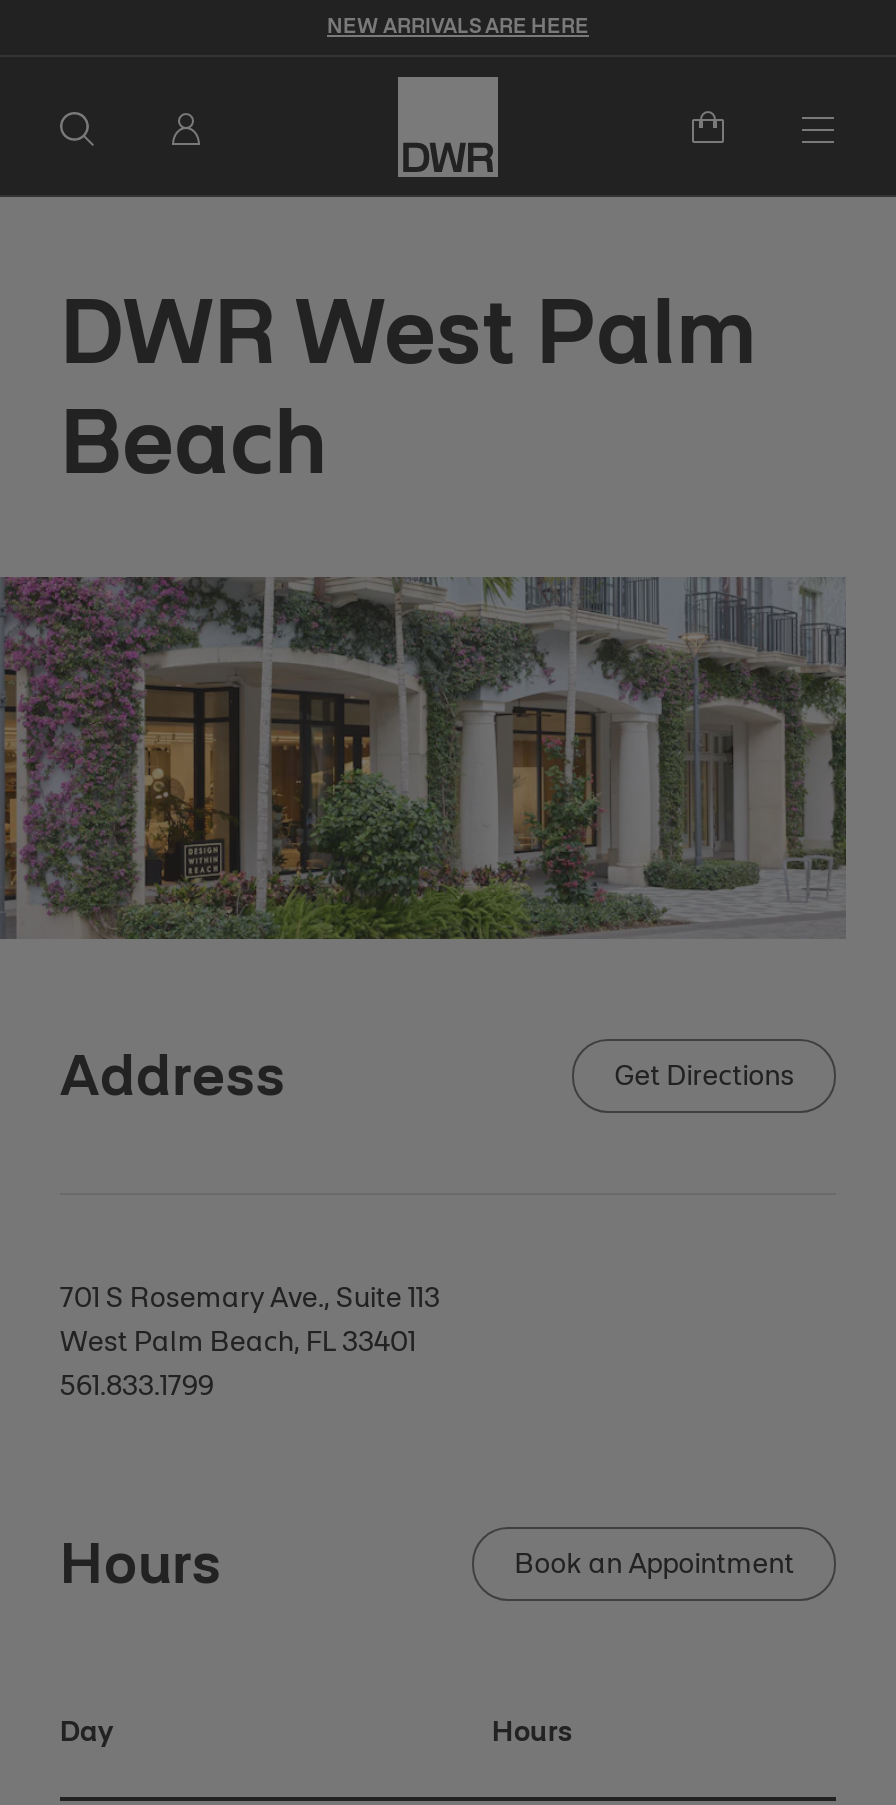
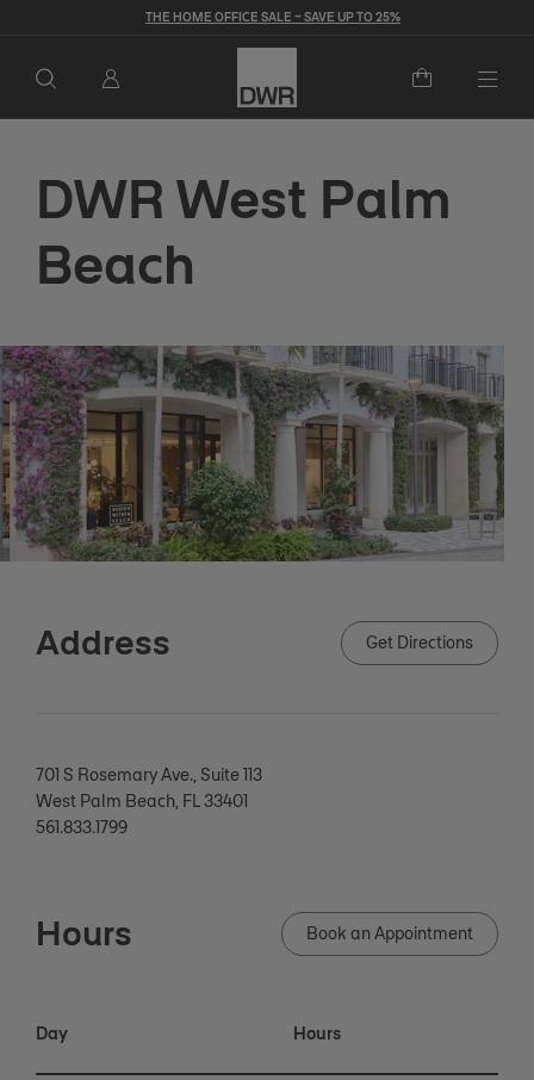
[327,13,589,37] NEW ARRIVALS ARE HERE -> [145,10,401,24] THE HOME OFFICE SALE – SAVE UP TO 25%

